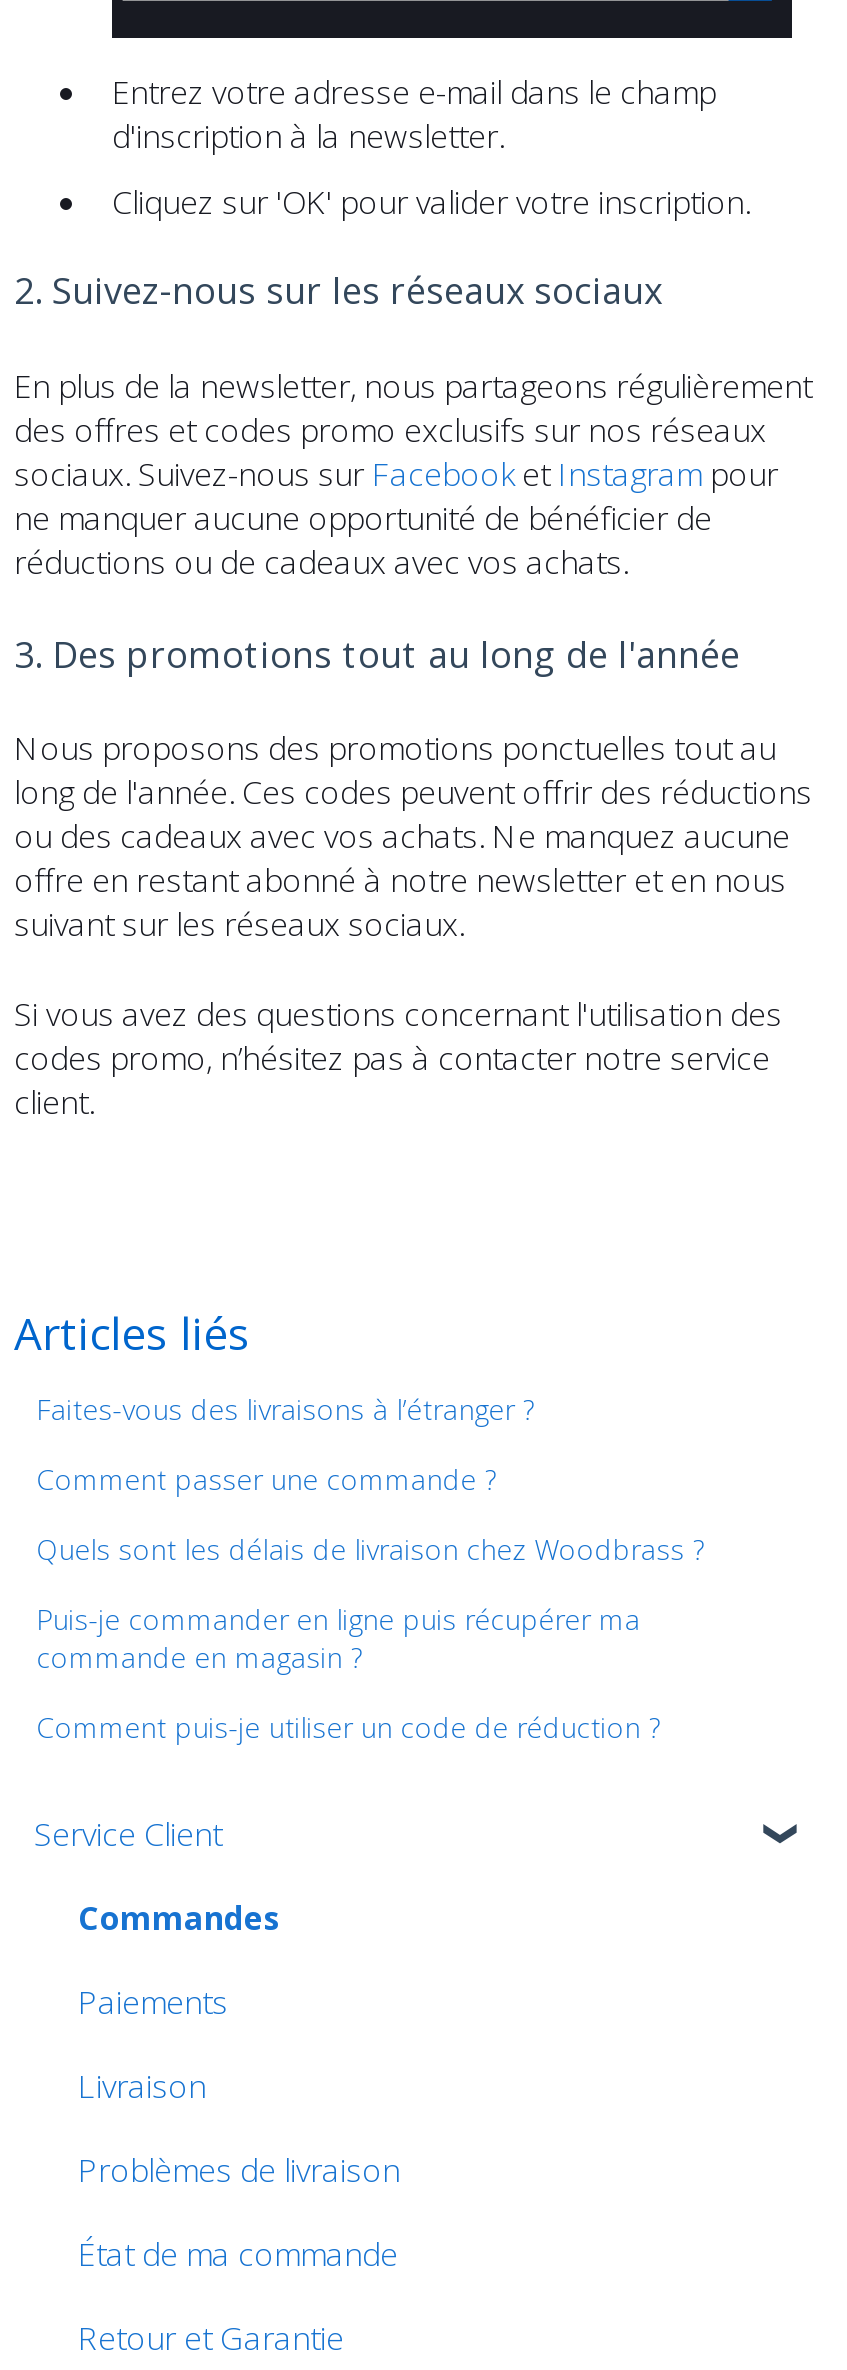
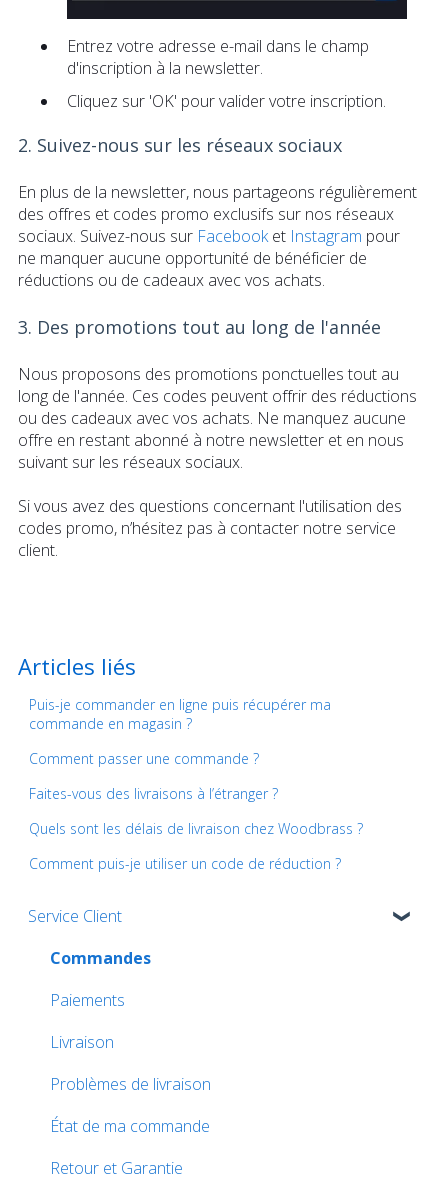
moved [36,1390,704,1568] -> [29,749,363,838]: Comment passer une commande ? | Faites-vous des livraisons à l’étranger ? | Quels sont les délais de livraison chez Woodbrass ?
moved [36,1600,640,1676] -> [29,695,331,733]: Puis-je commander en ligne puis récupérer ma | commande en magasin ?

